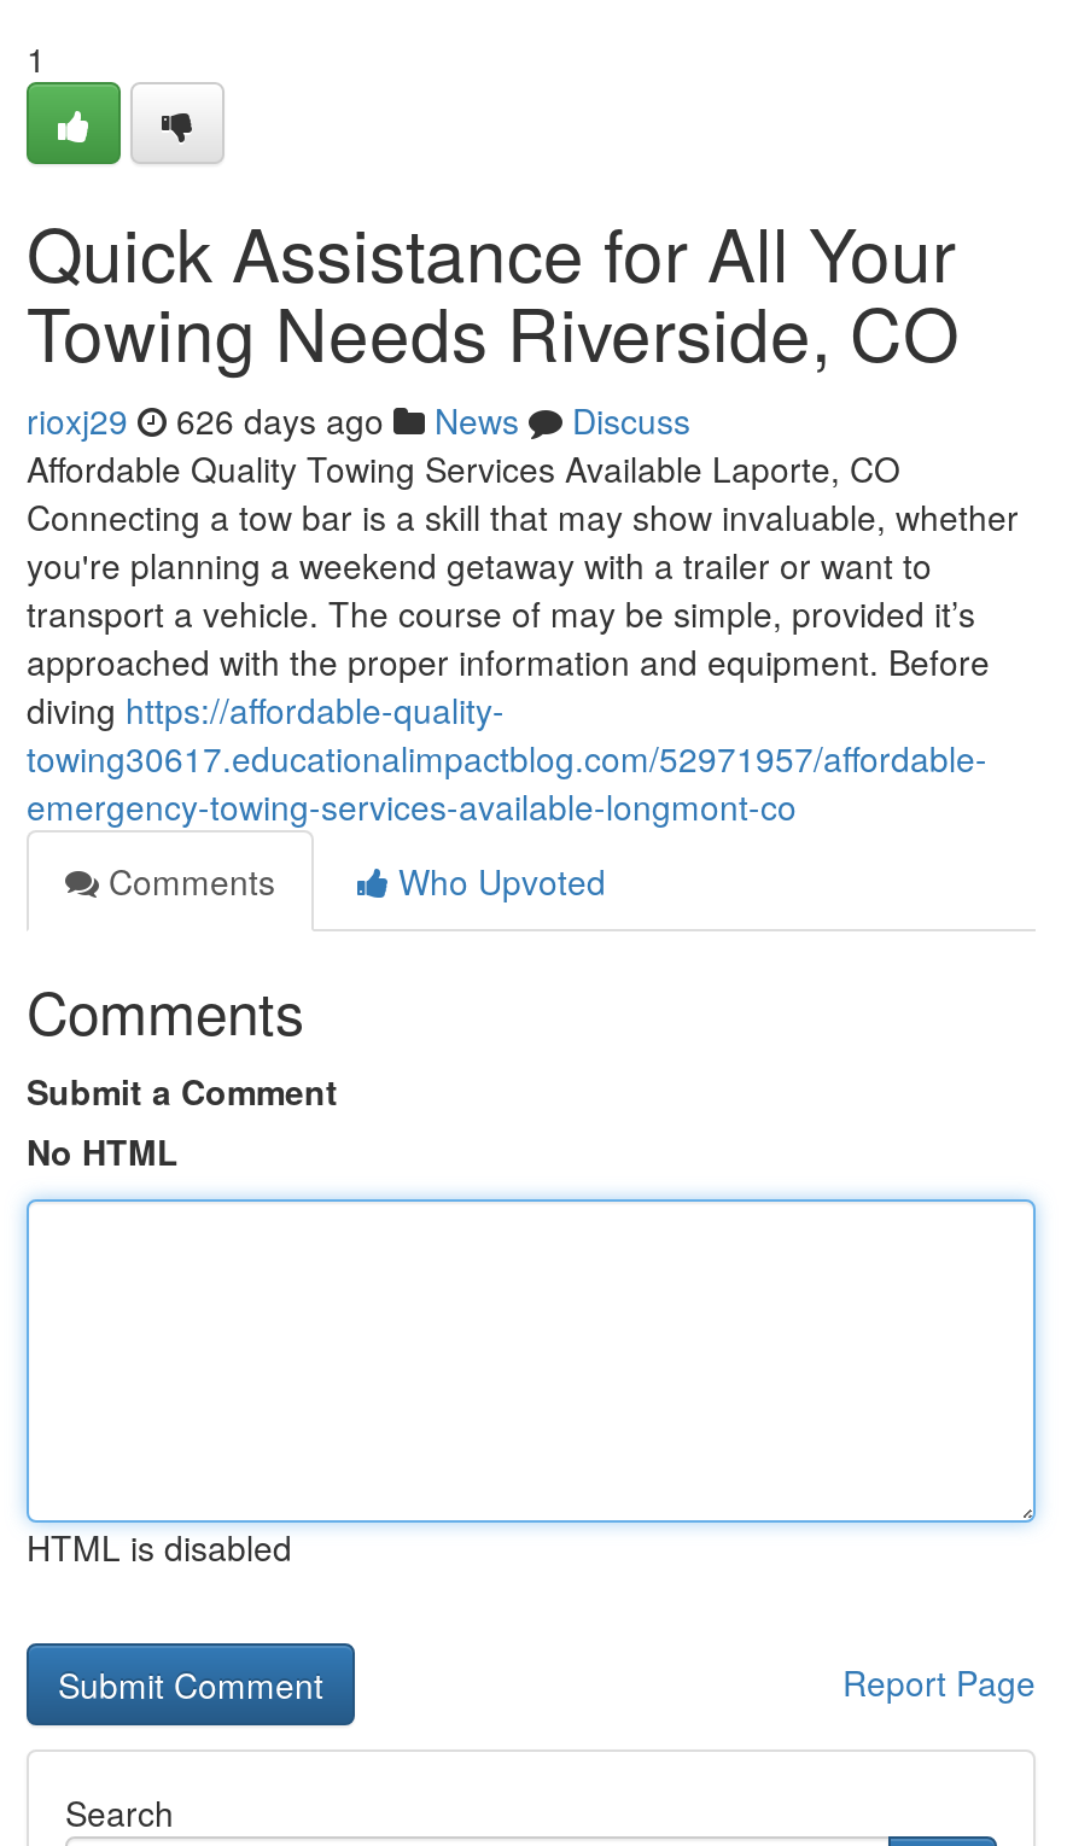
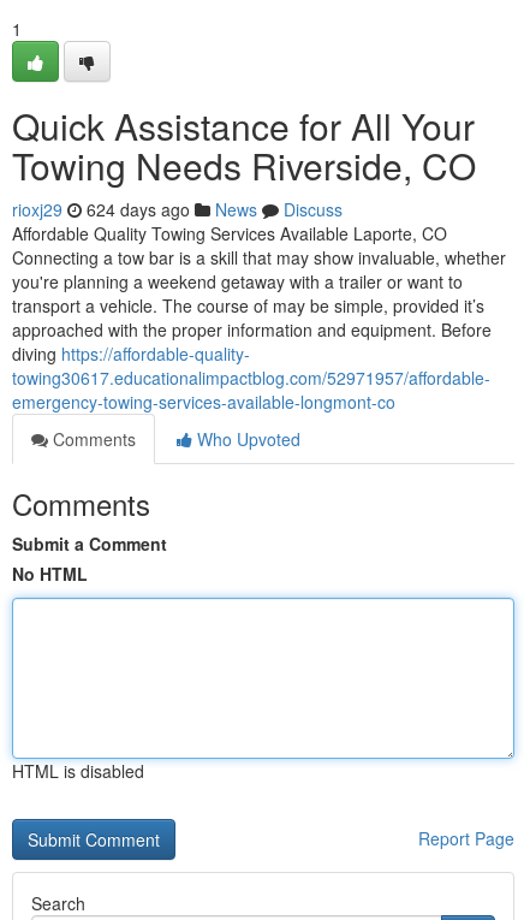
[27,396,690,444] rioxj29 626 days ago News Discuss -> [12,197,343,221] rioxj29 624 days ago News Discuss

